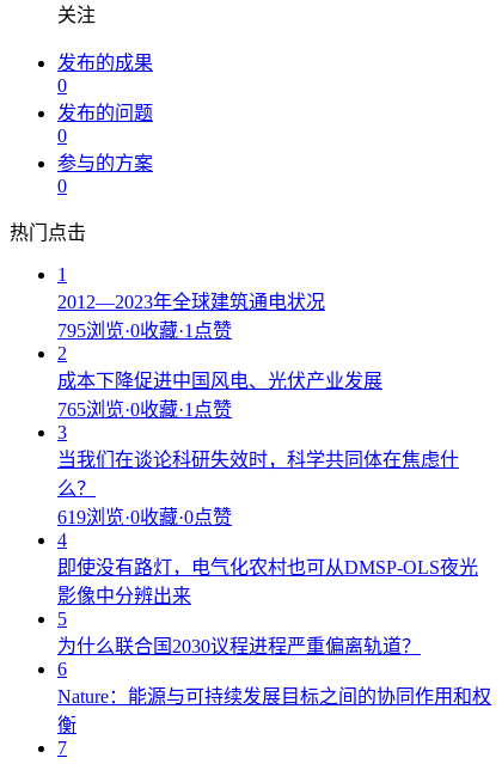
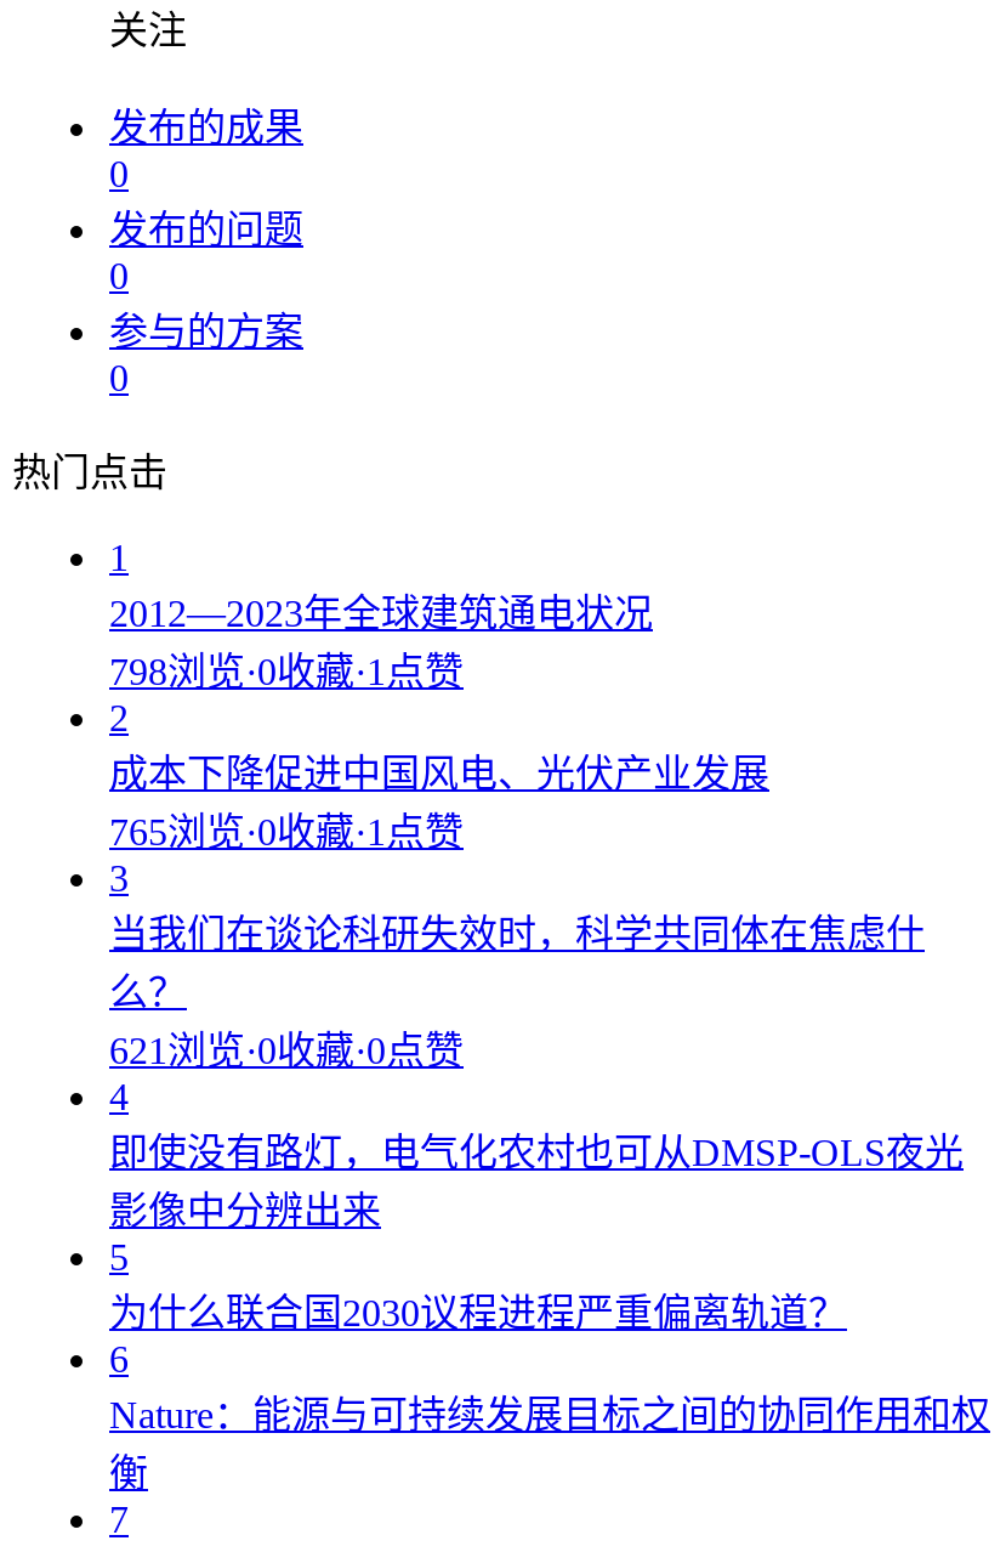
[57,320,232,341] 795浏览·0收藏· 1点赞 -> [109,651,464,692] 798浏览·0收藏· 1点赞
[57,507,232,527] 619浏览·0收藏·0点赞 -> [109,1030,464,1071] 621浏览·0收藏·0点赞

